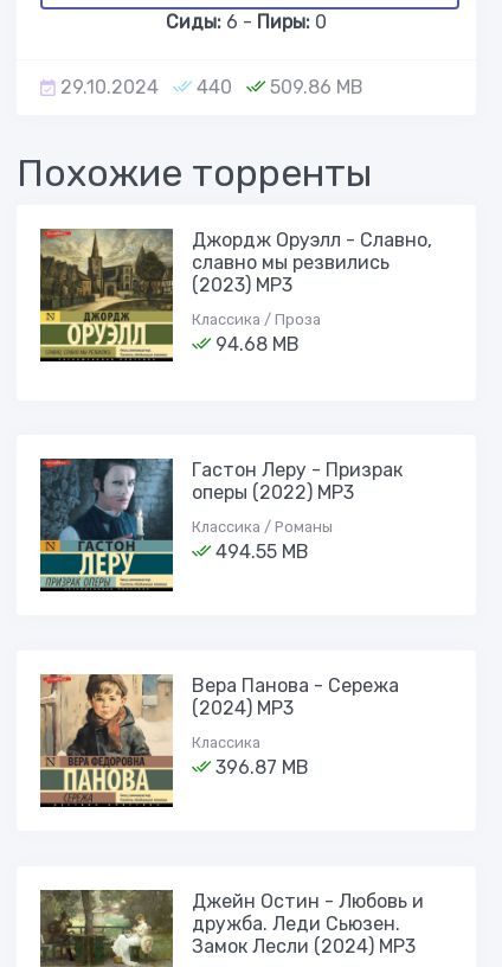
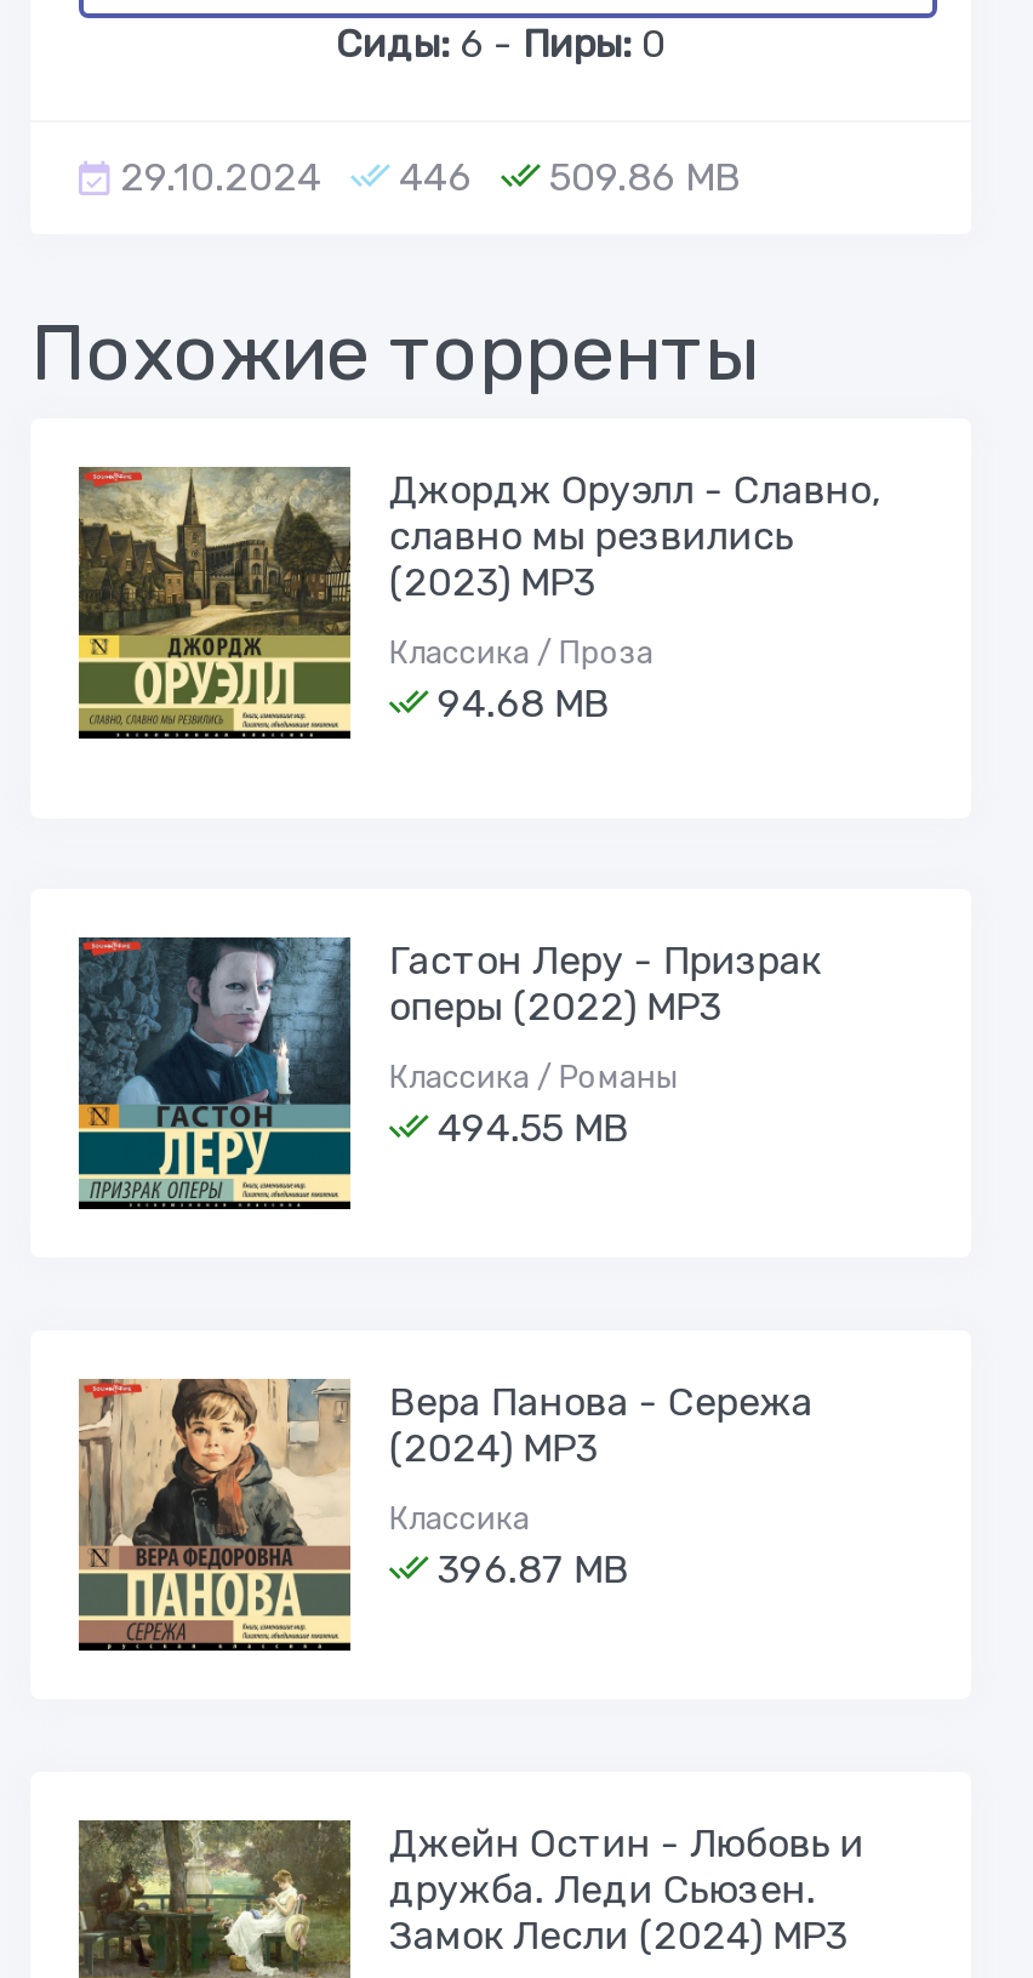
[56,76,363,98] 29.10.2024 440 509.86 MB -> [110,154,741,200] 29.10.2024 446 509.86 MB

